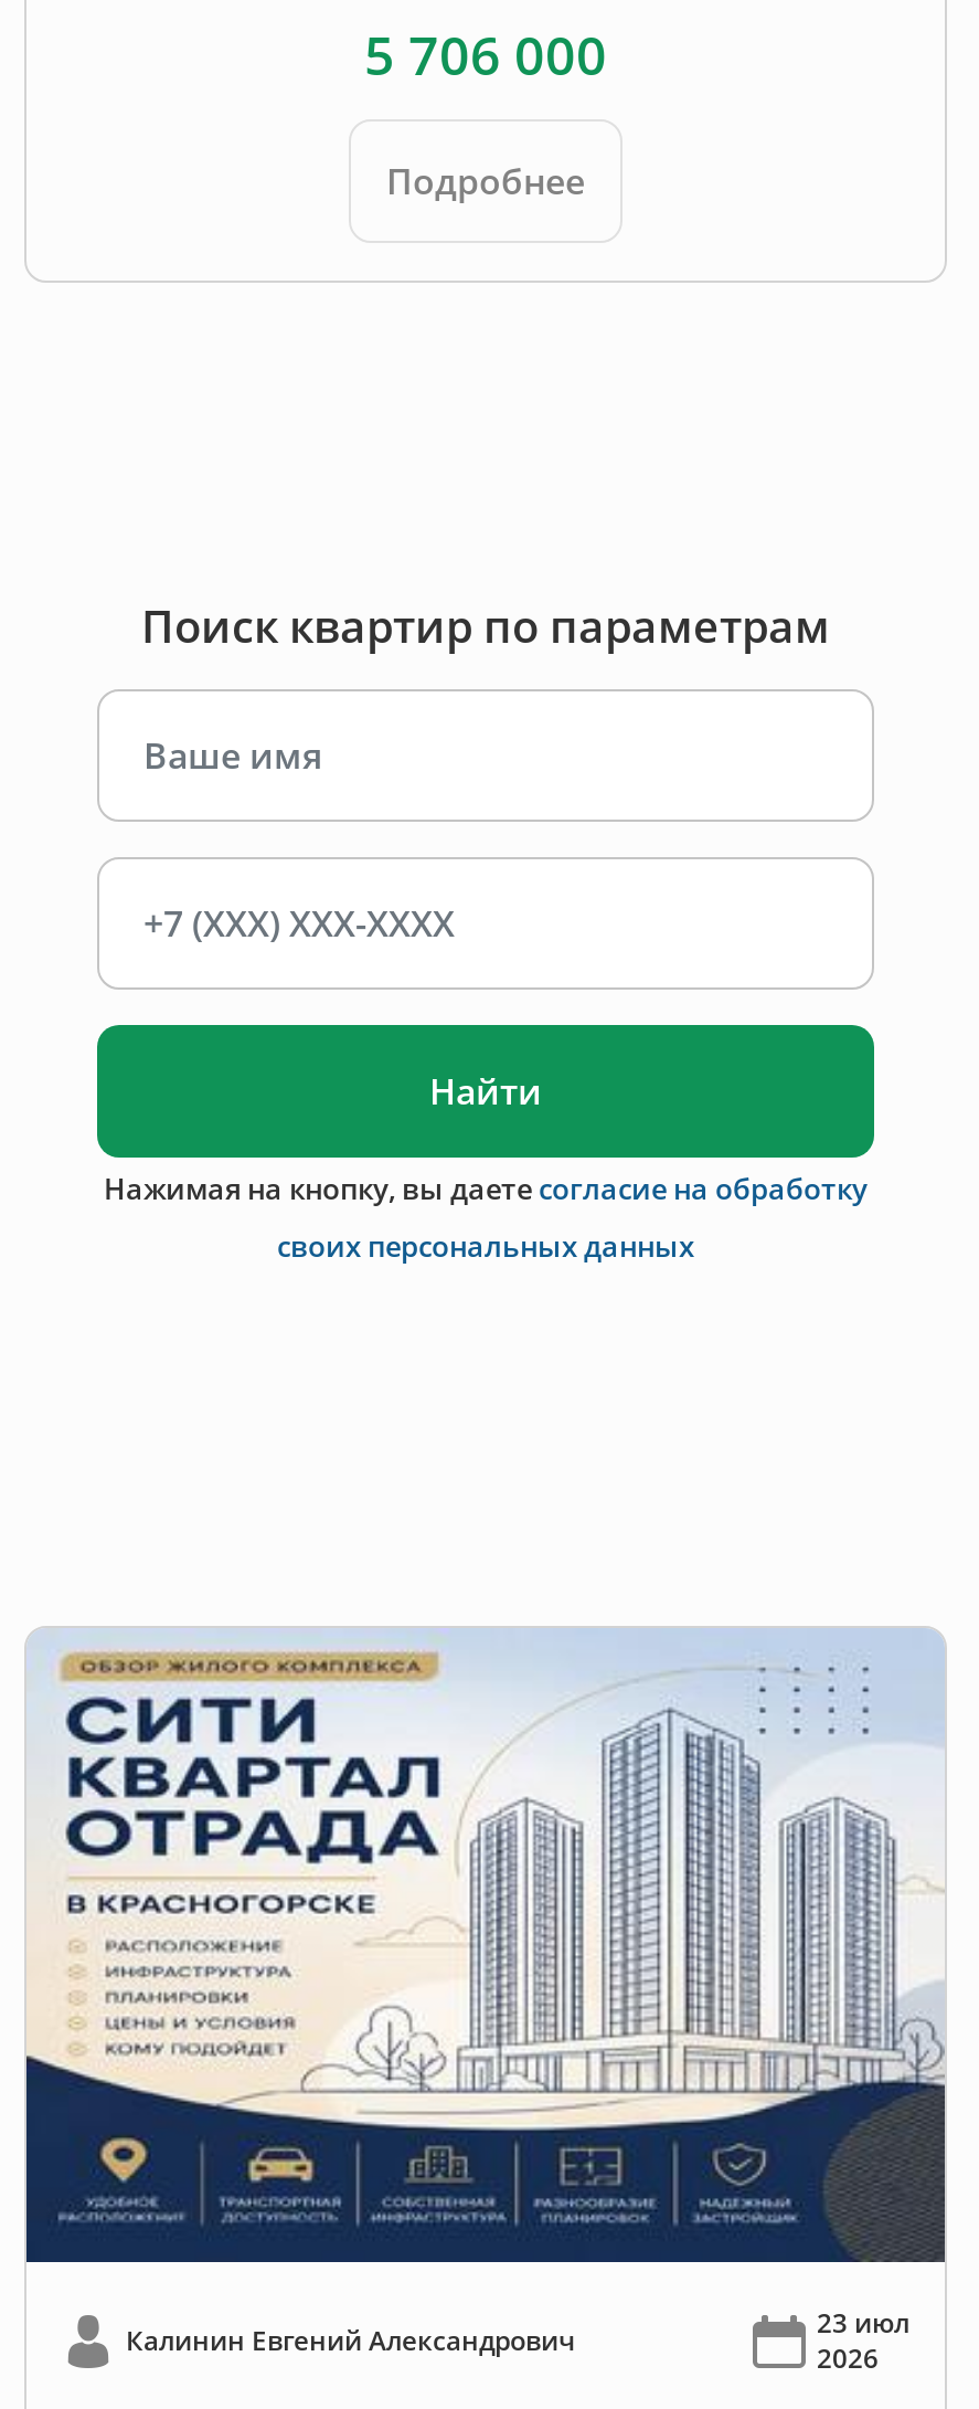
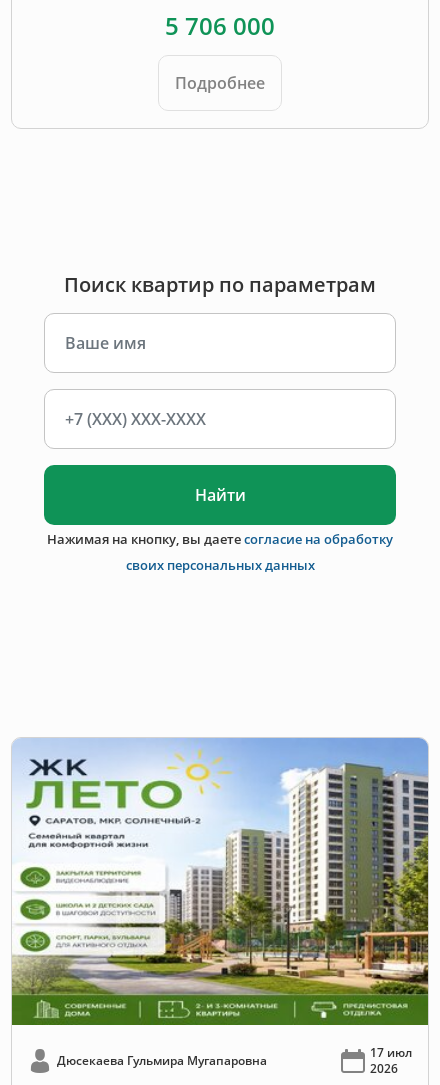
[24,1630,947,2359] [image] | Калинин Евгений Александрович | 23 июл -> [11,738,429,1069] [image] | Дюсекаева Гульмира Мугапаровна | 17 июл

